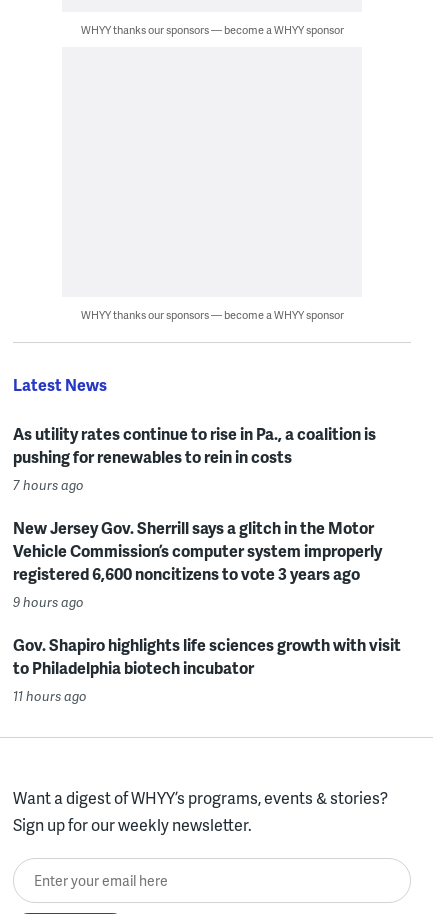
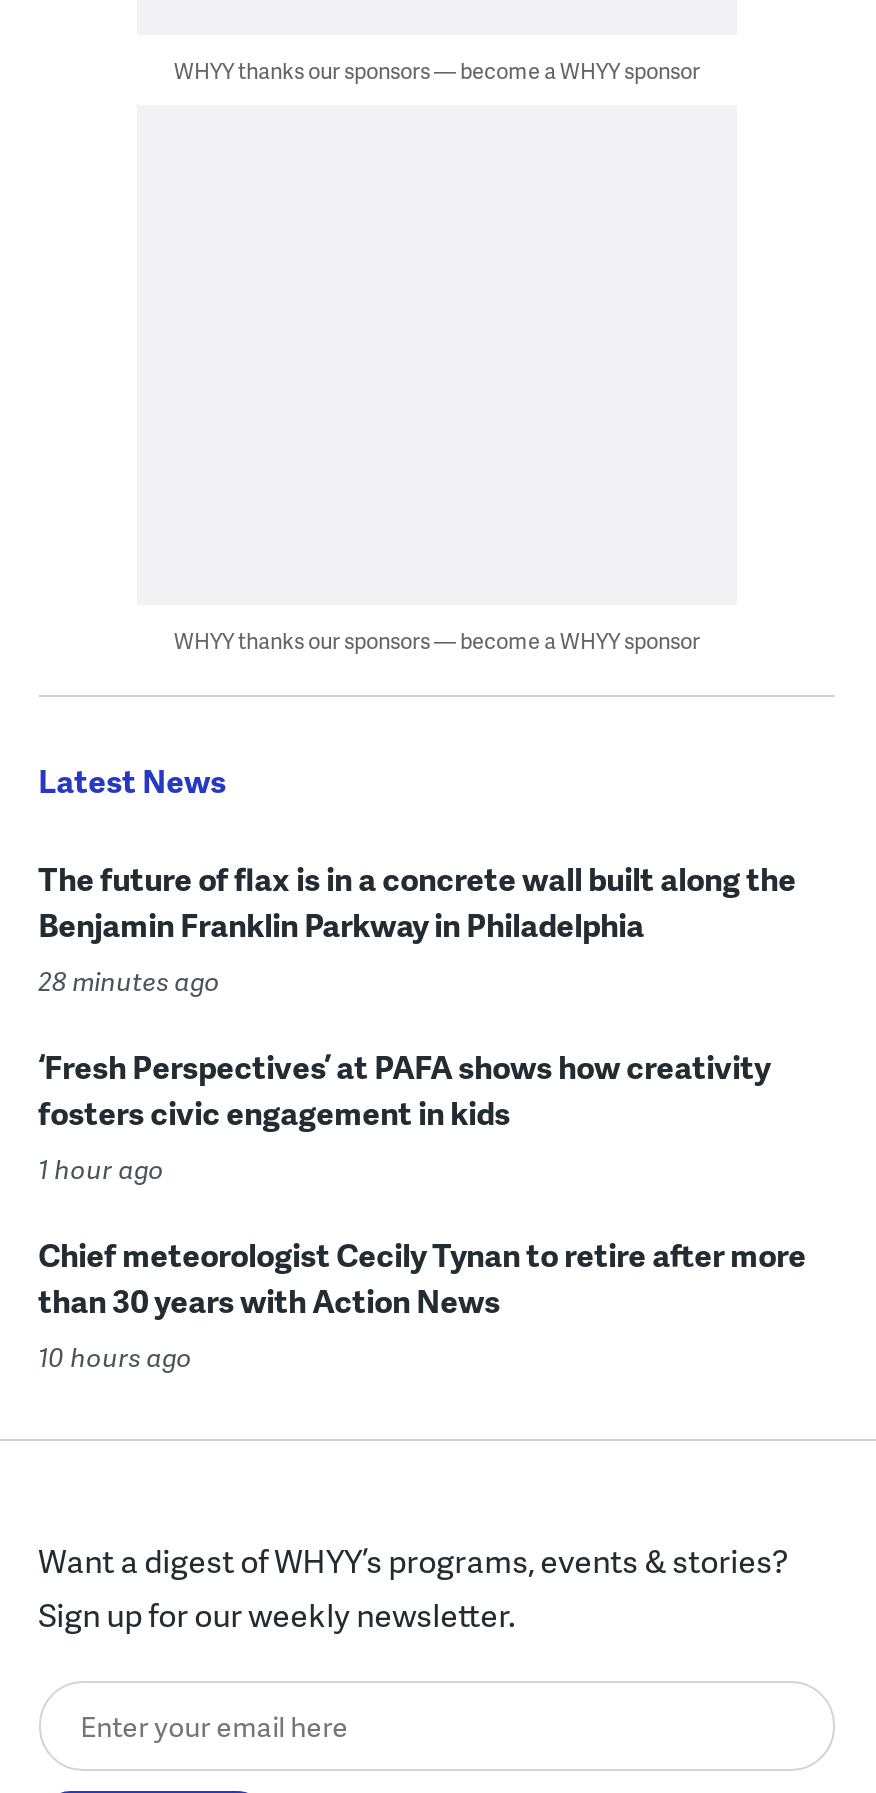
[13,422,376,494] As utility rates continue to rise in Pa., a coalition is | pushing for renewables to rein in costs | 7 hours ago -> [38,855,796,999] The future of flax is in a concrete wall built along the | Benjamin Franklin Parkway in Philadelphia | 28 minutes ago
[13,516,382,611] New Jersey Gov. Sherrill says a glitch in the Motor | Vehicle Commission’s computer system improperly | registered 6,600 noncitizens to vote 3 years ago | 9 hours ago -> [38,1043,770,1187] ‘Fresh Perspectives’ at PAFA shows how creativity | fosters civic engagement in kids | 1 hour ago
[13,633,401,705] Gov. Shapiro highlights life sciences growth with visit | to Philadelphia biotech incubator | 11 hours ago -> [38,1231,806,1375] Chief meteorologist Cecily Tynan to retire after more | than 30 years with Action News | 10 hours ago

